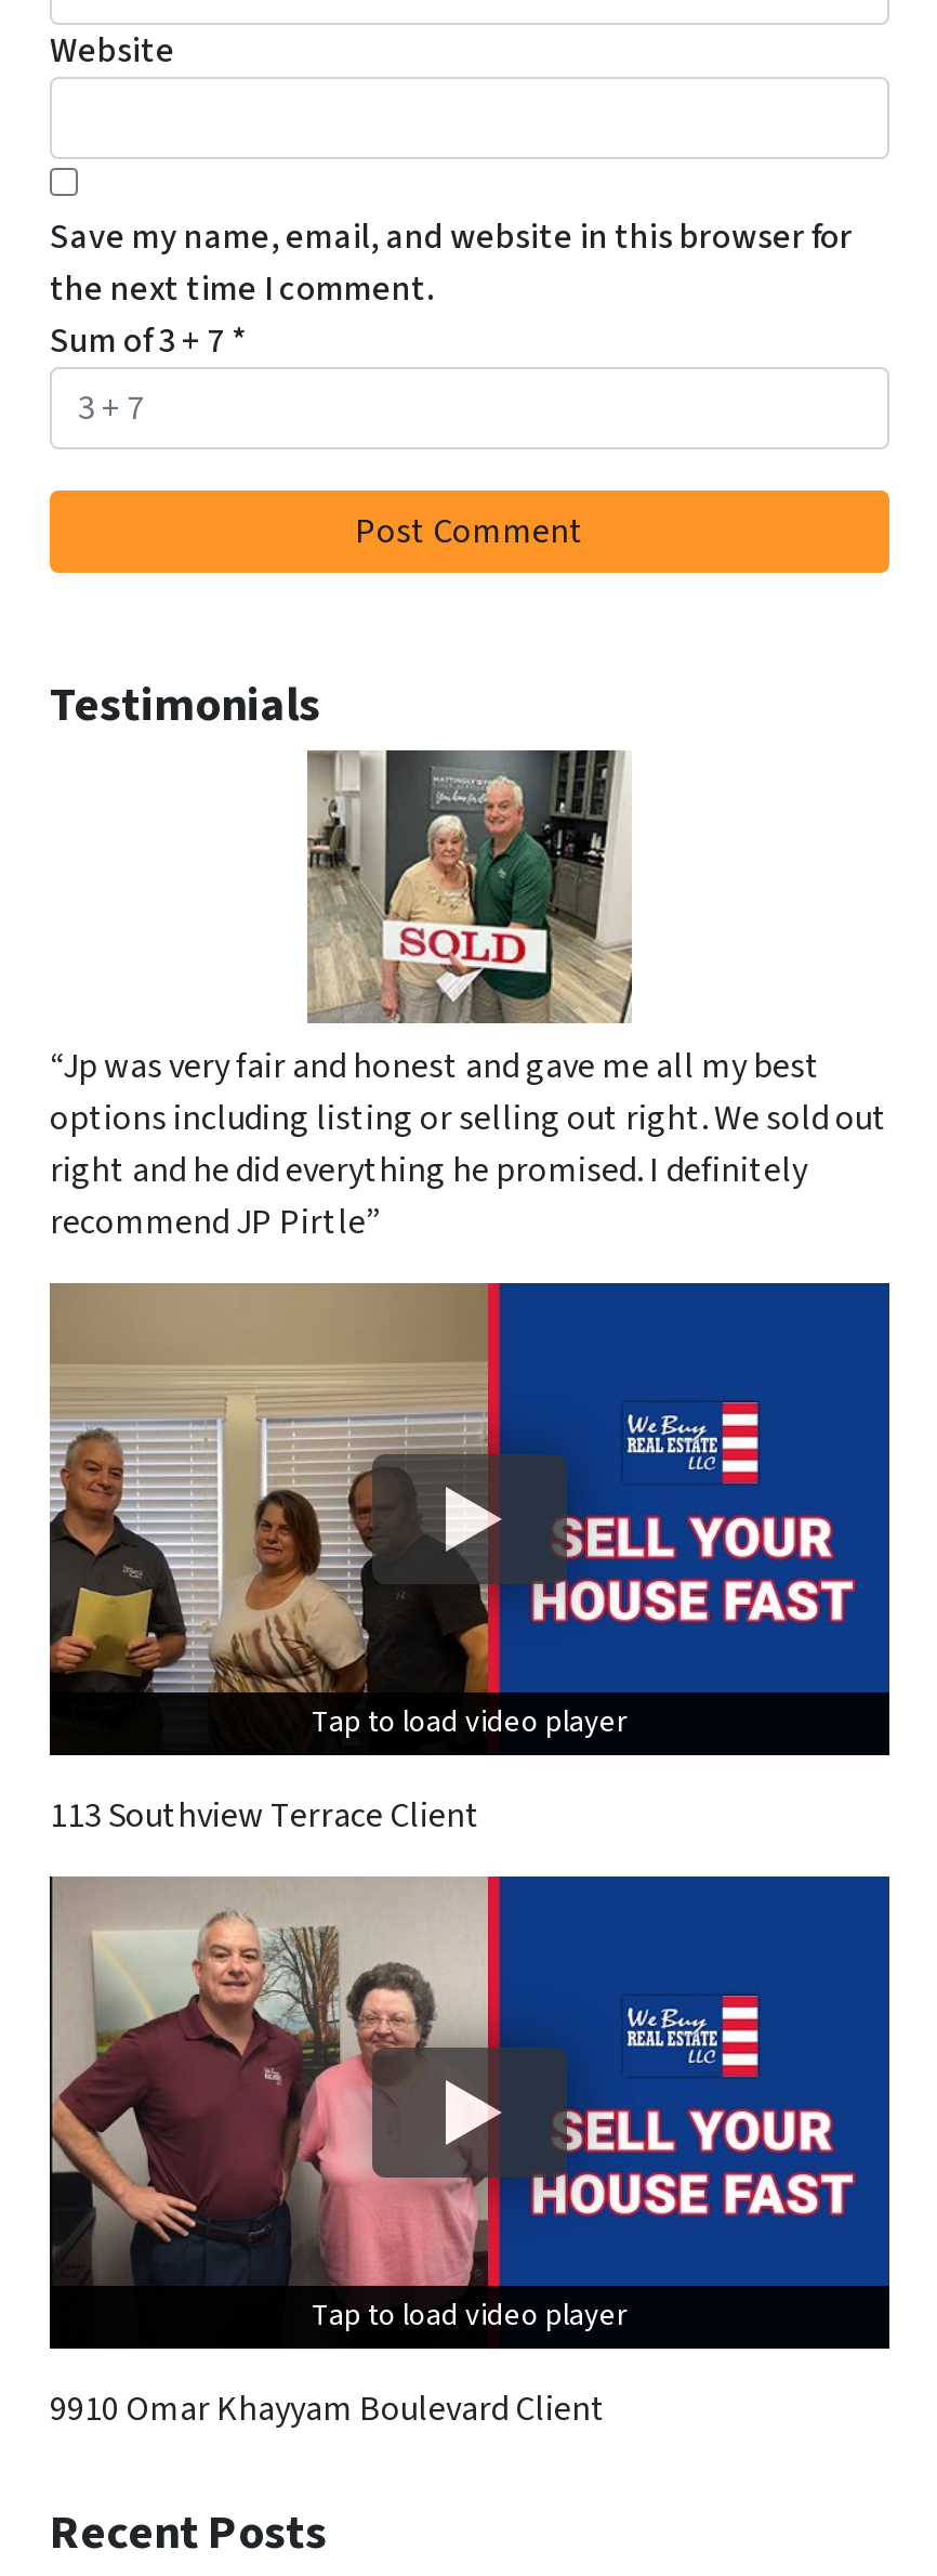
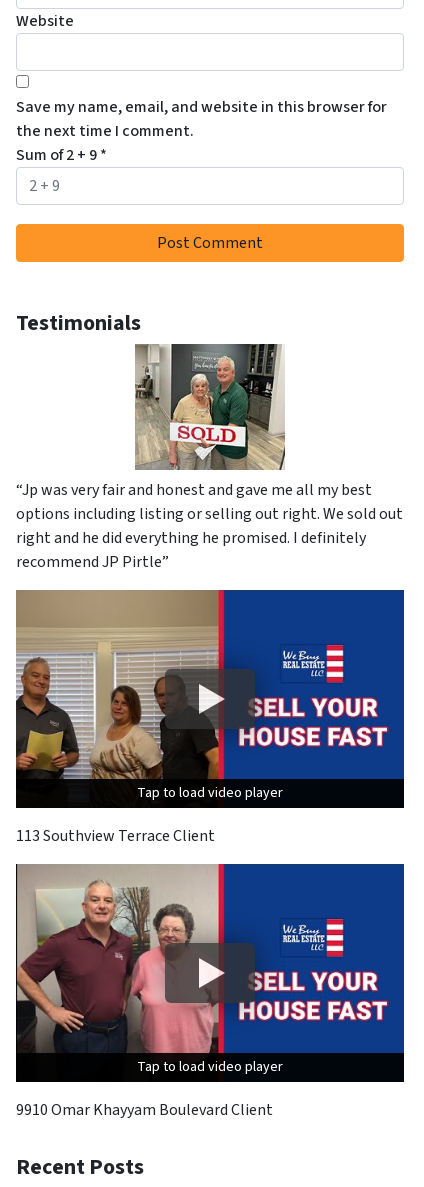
[50,318,247,366] Sum of 3 + 7 * -> [16,144,107,166] Sum of 2 + 9 *

